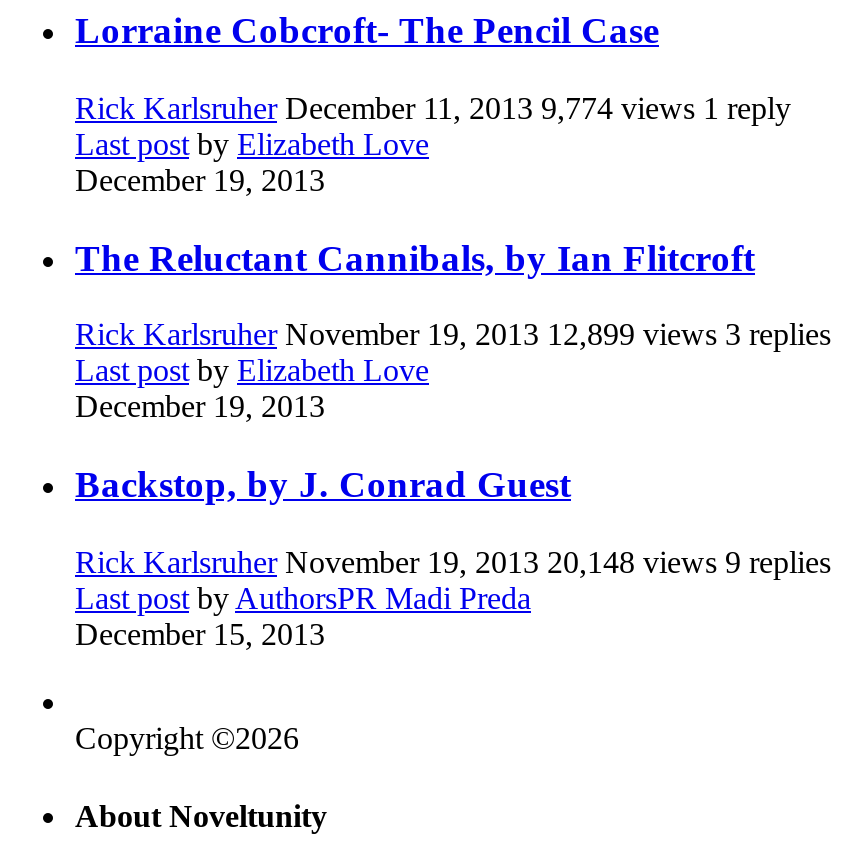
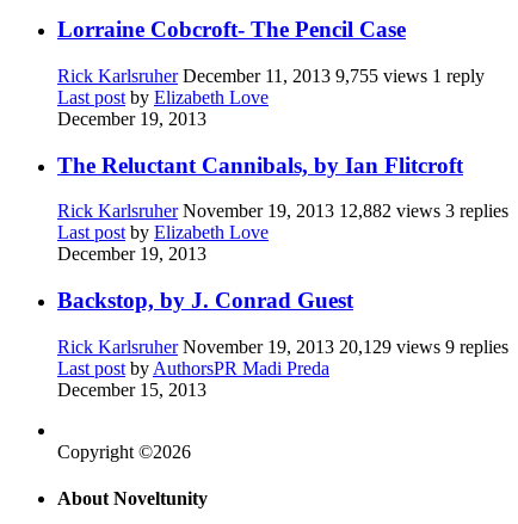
[75,91,791,125] Rick Karlsruher December 11, 2013 9,774 views 1 reply -> [57,66,485,86] Rick Karlsruher December 11, 2013 9,755 views 1 reply
[75,318,831,352] Rick Karlsruher November 19, 2013 12,899 views 3 replies -> [57,201,508,221] Rick Karlsruher November 19, 2013 12,882 views 3 replies
[75,545,831,579] Rick Karlsruher November 19, 2013 20,148 views 9 replies -> [57,336,508,357] Rick Karlsruher November 19, 2013 20,129 views 9 replies

